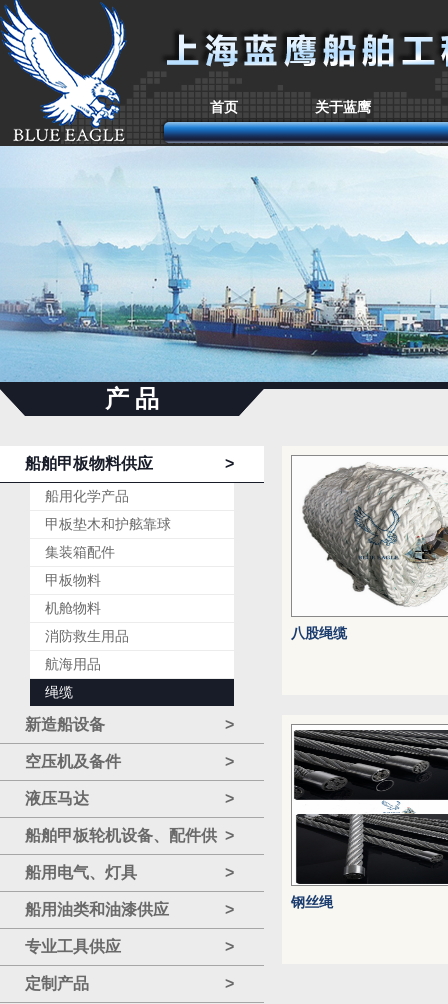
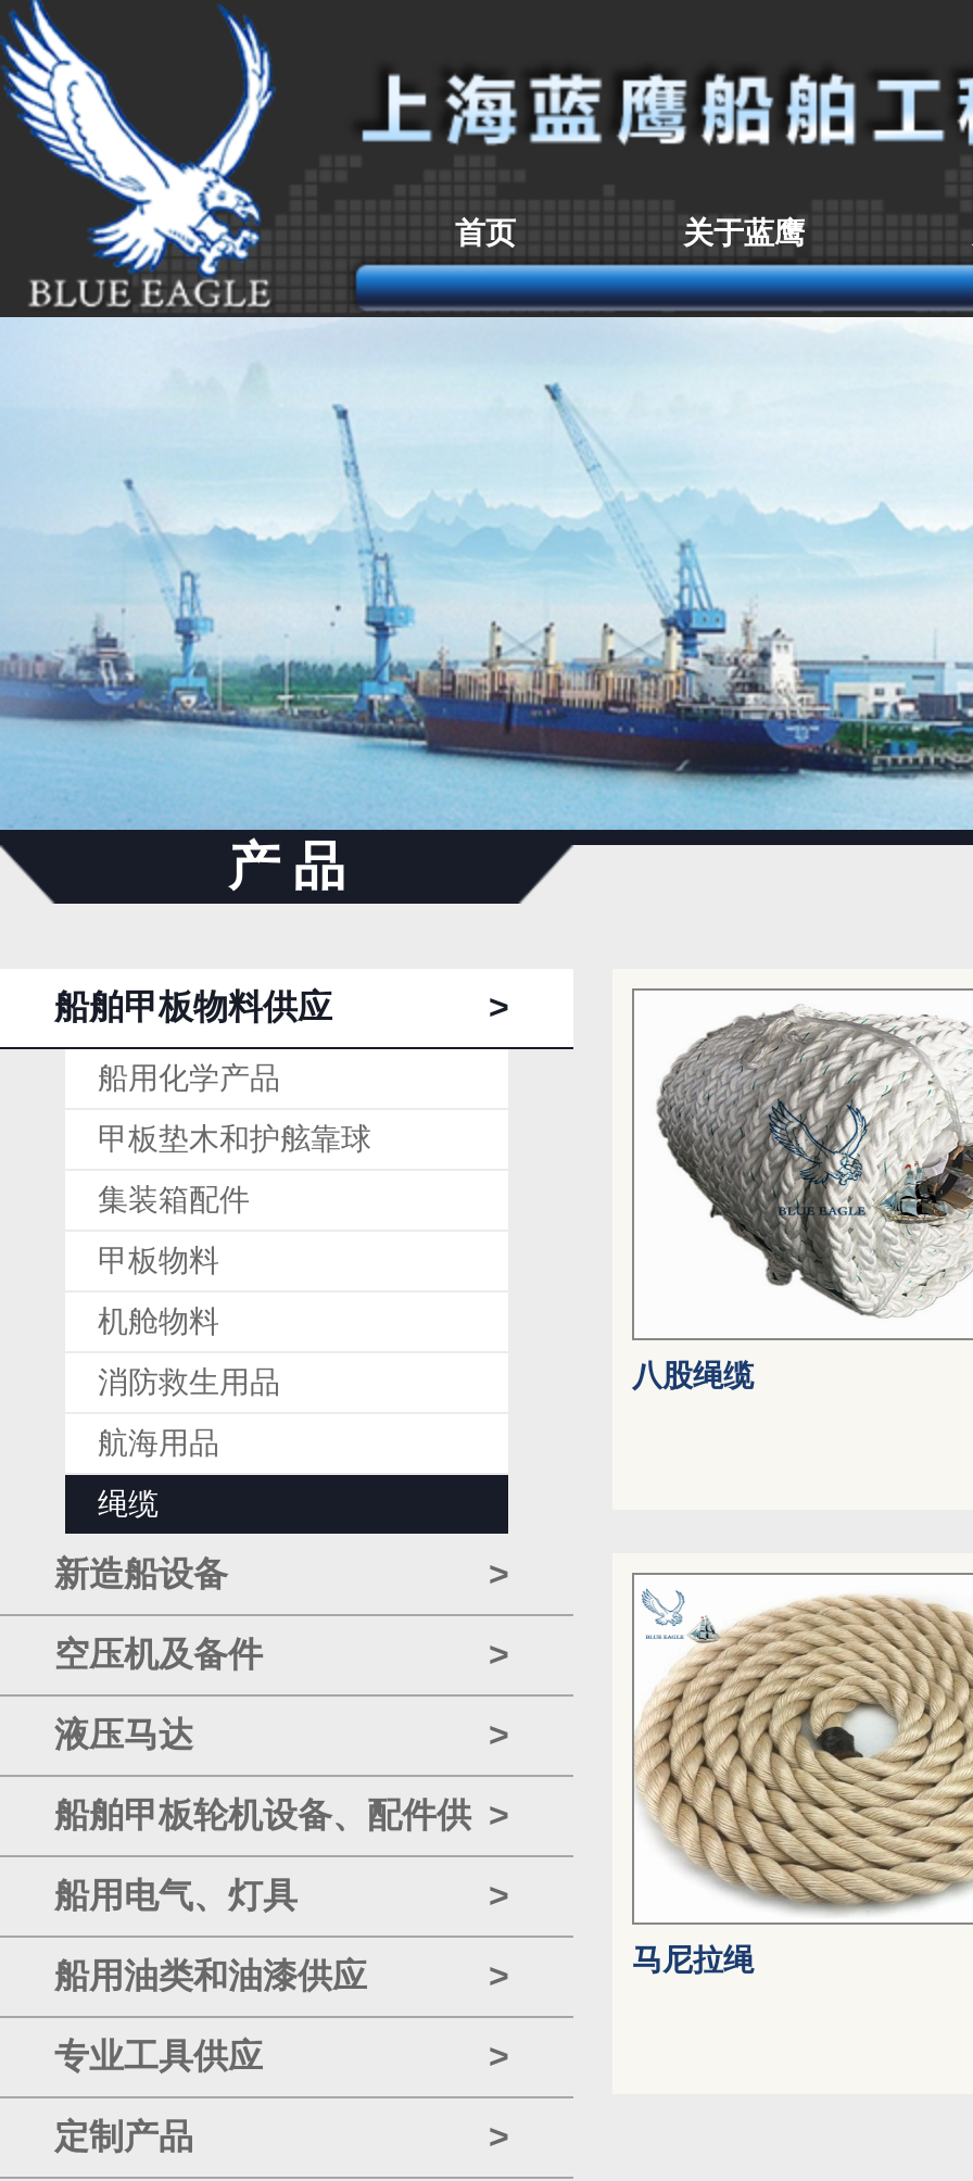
[291,729,445,910] [image] | 钢丝绳 -> [632,1586,966,1977] [image] | 马尼拉绳

